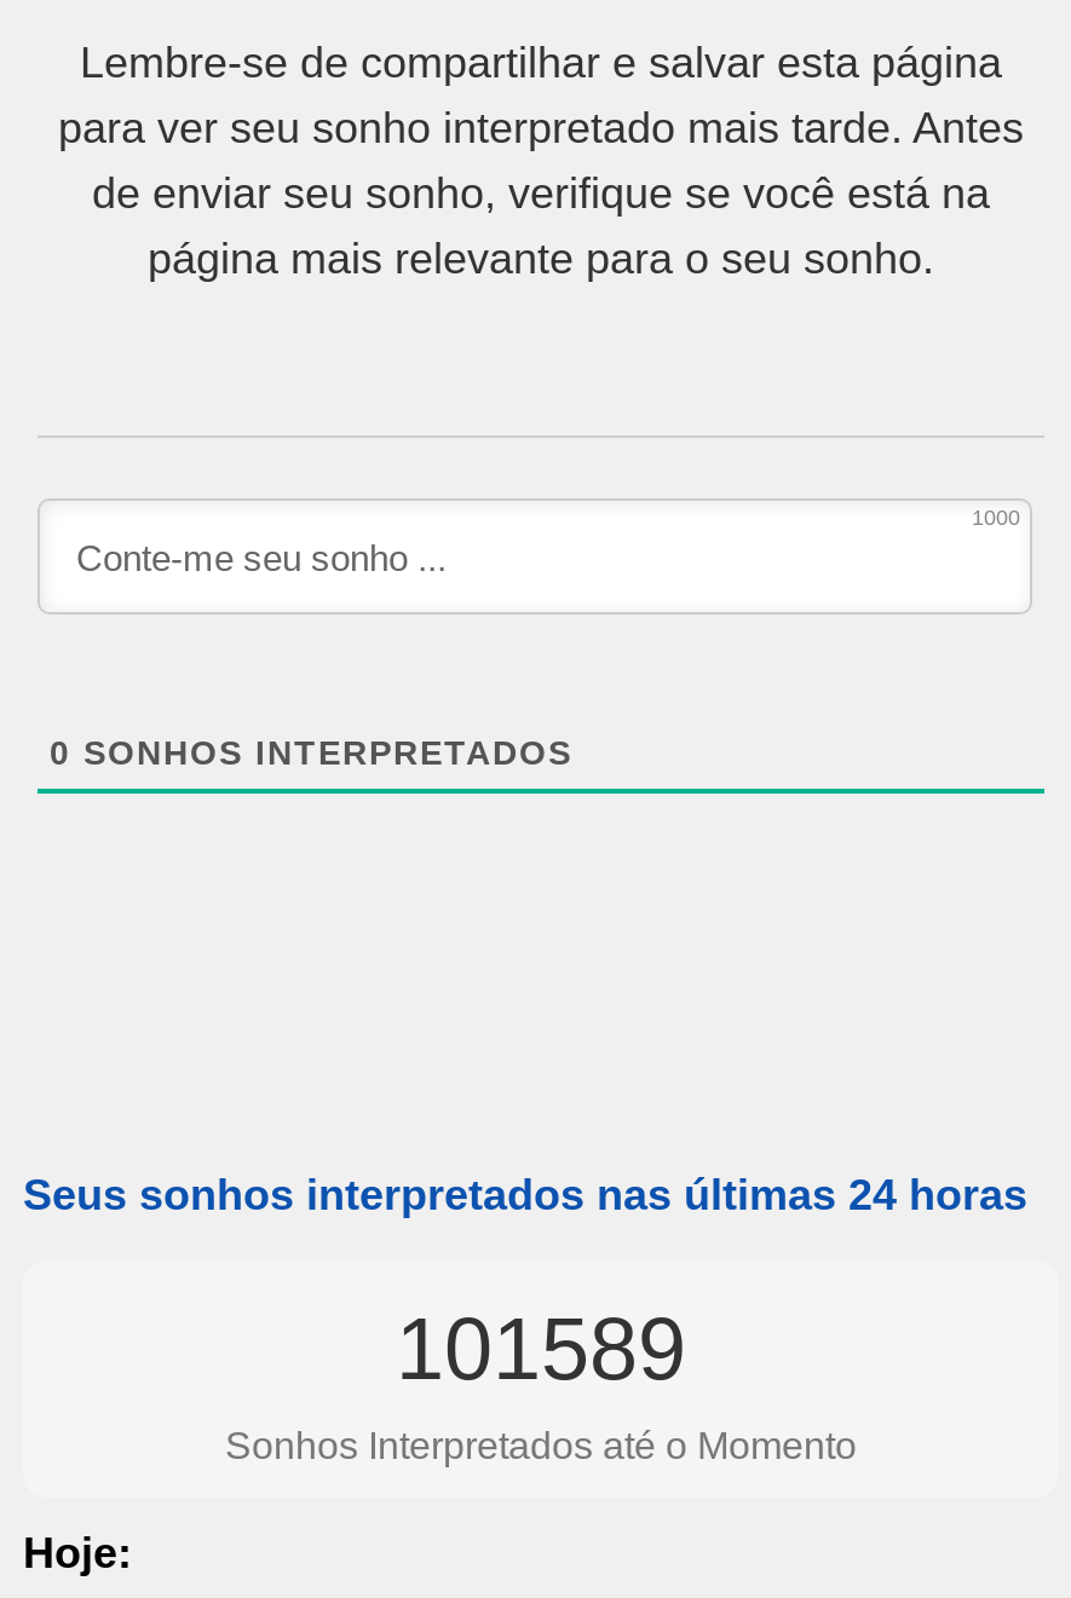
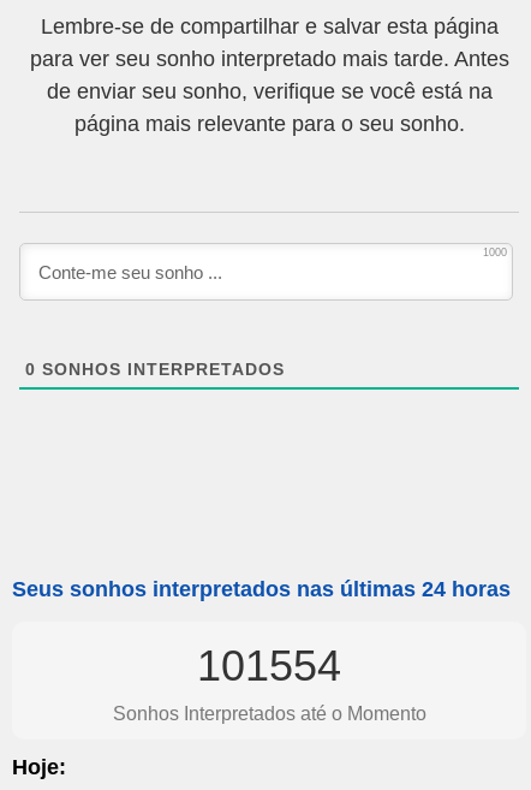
[396,1298,686,1398] 101589 -> [197,641,341,690] 101554

